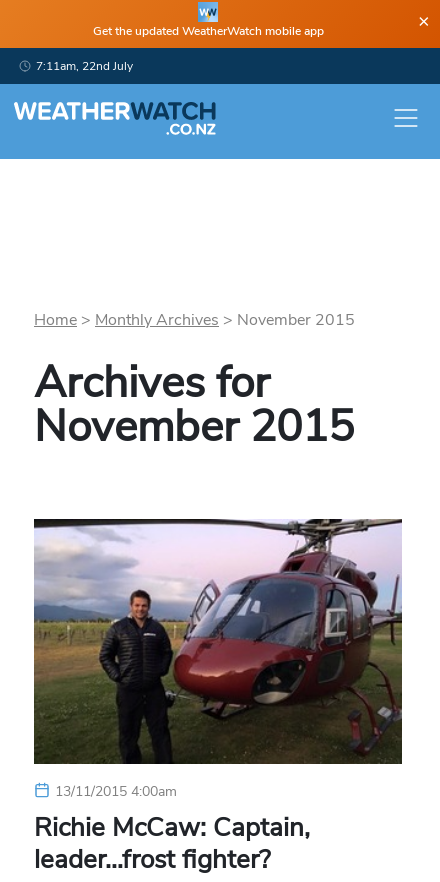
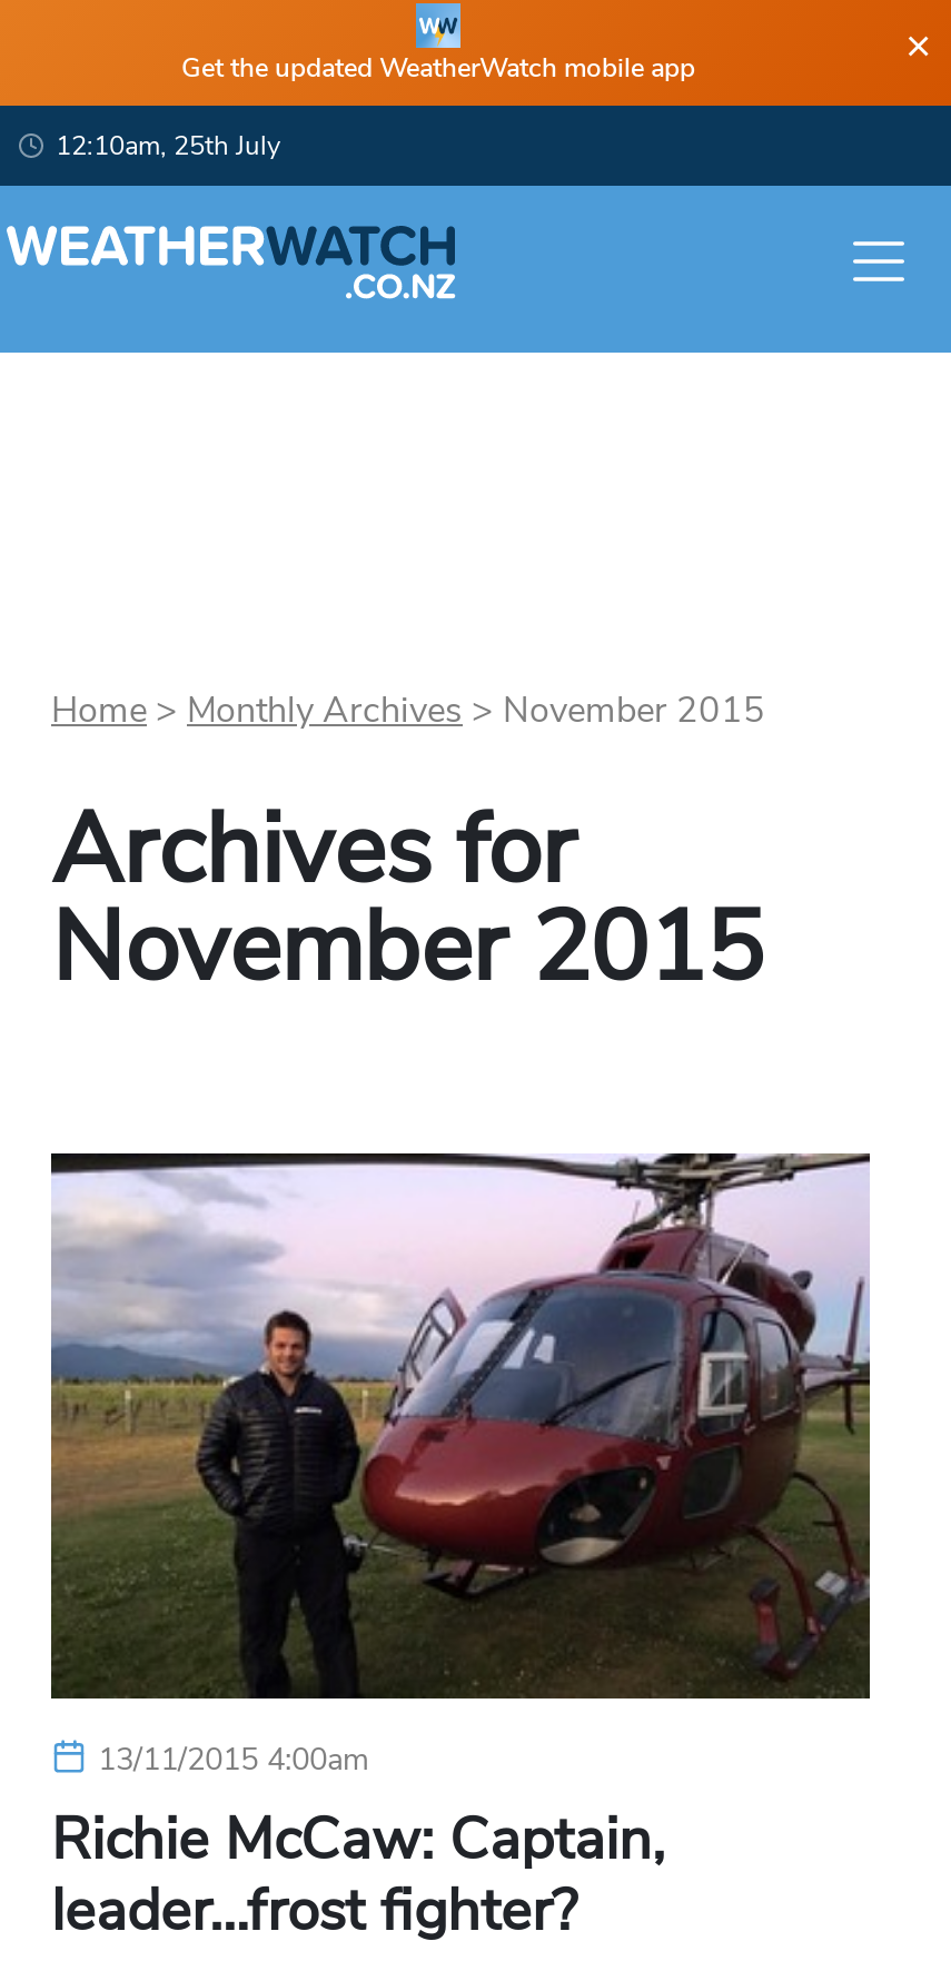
[36,58,133,74] 7:11am, 22nd July -> [56,128,280,164] 12:10am, 25th July

